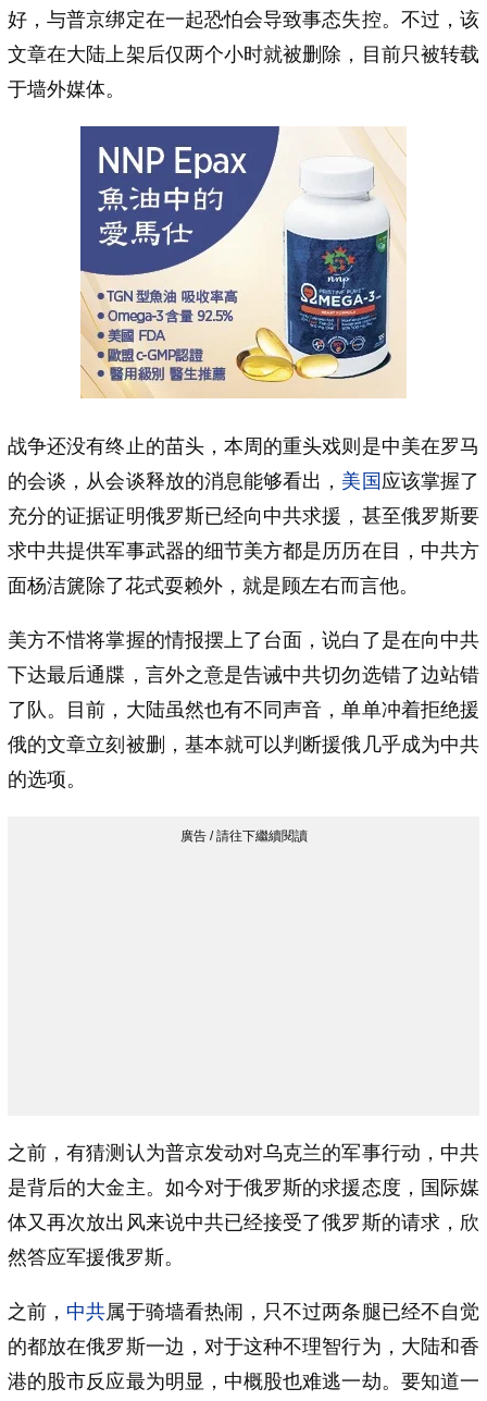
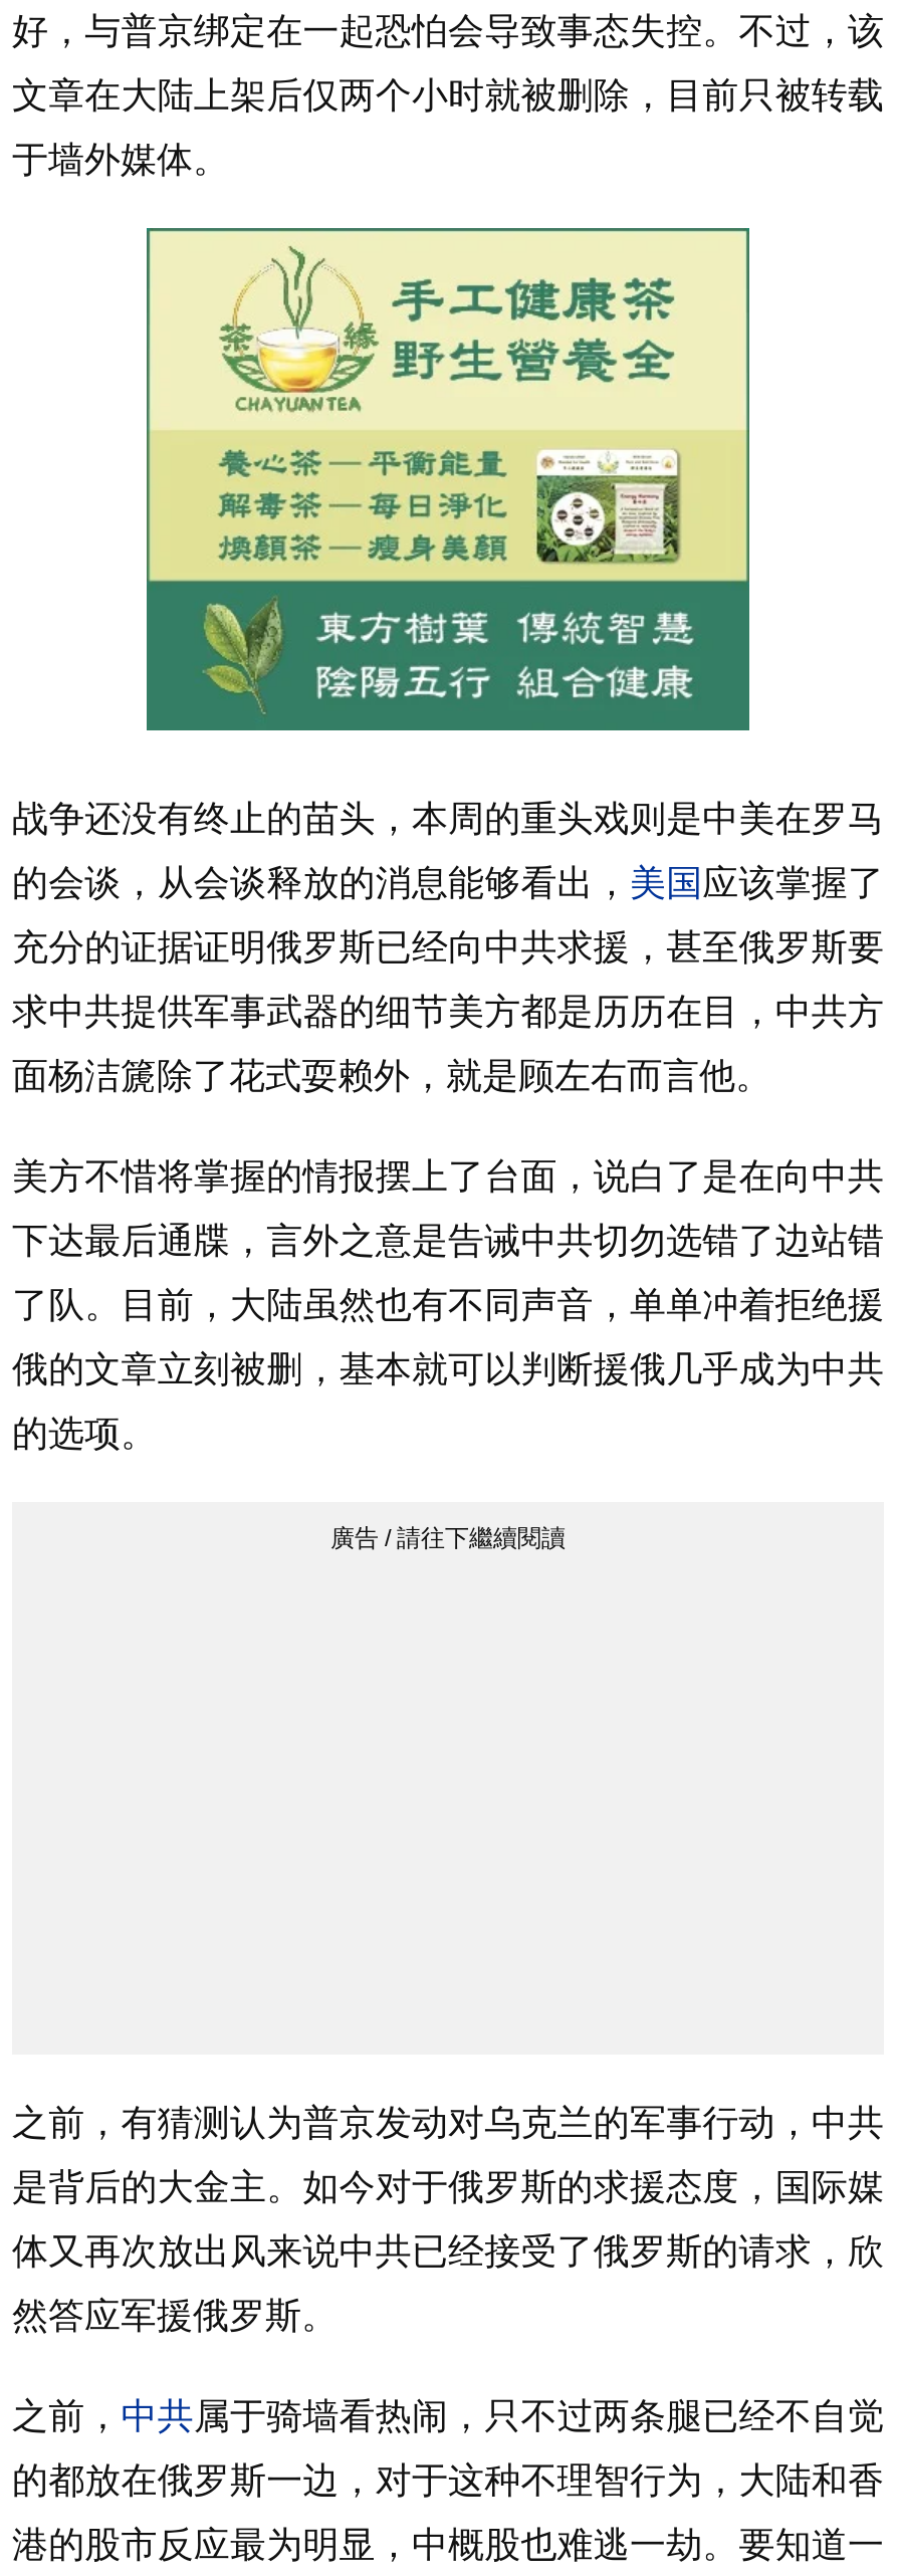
[80,126,407,400] [image] -> [145,226,751,732] [image]

